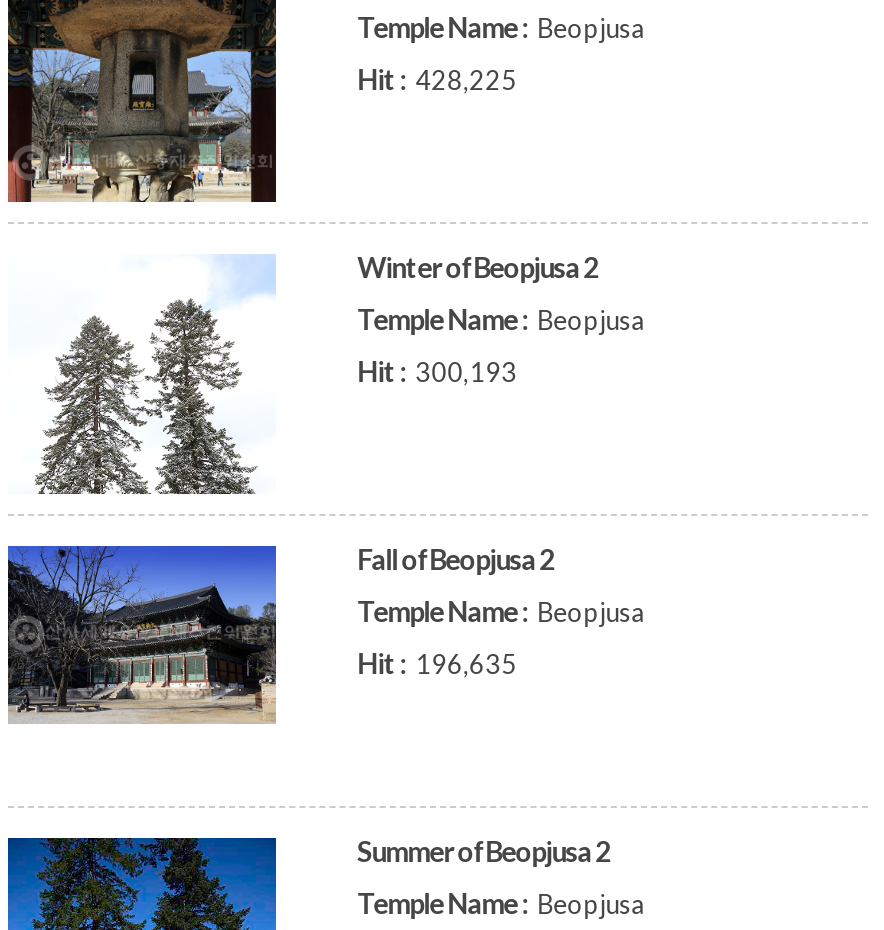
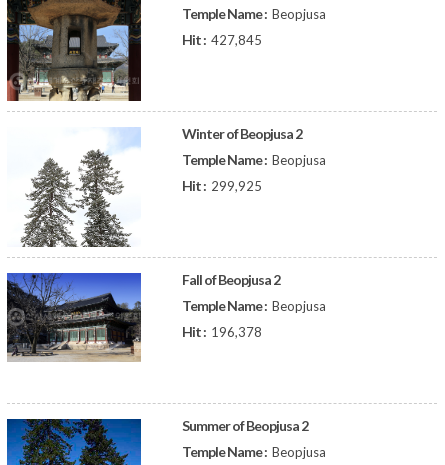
[357,62,517,96] Hit : 428,225 -> [182,31,262,48] Hit : 427,845
[357,354,517,388] Hit : 300,193 -> [182,177,262,194] Hit : 299,925
[357,646,517,680] Hit : 196,635 -> [182,323,262,340] Hit : 196,378

